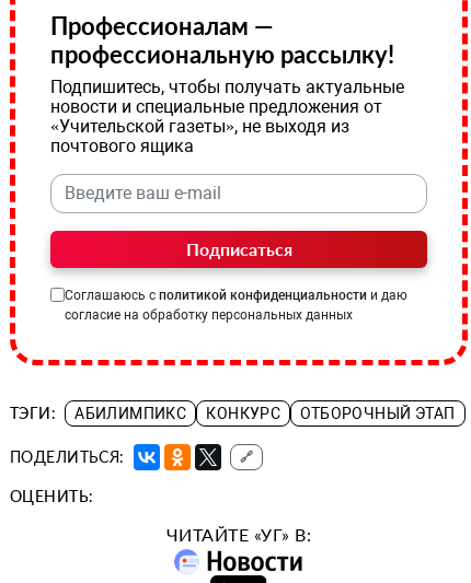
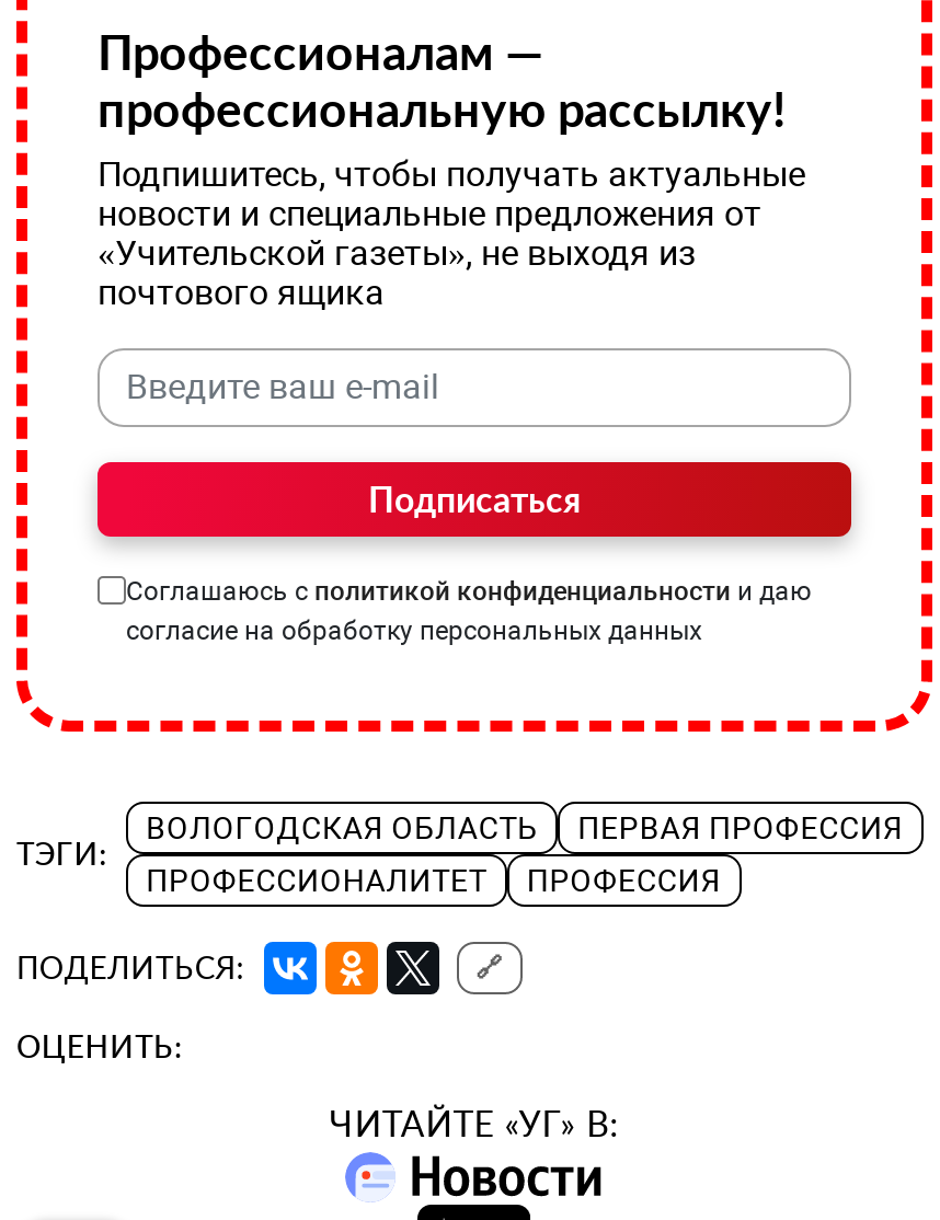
[75,404,455,422] АБИЛИМПИКС | КОНКУРС | ОТБОРОЧНЫЙ ЭТАП -> [146,810,903,897] ВОЛОГОДСКАЯ ОБЛАСТЬ | ПЕРВАЯ ПРОФЕССИЯ | ПРОФЕССИОНАЛИТЕТ | ПРОФЕССИЯ

